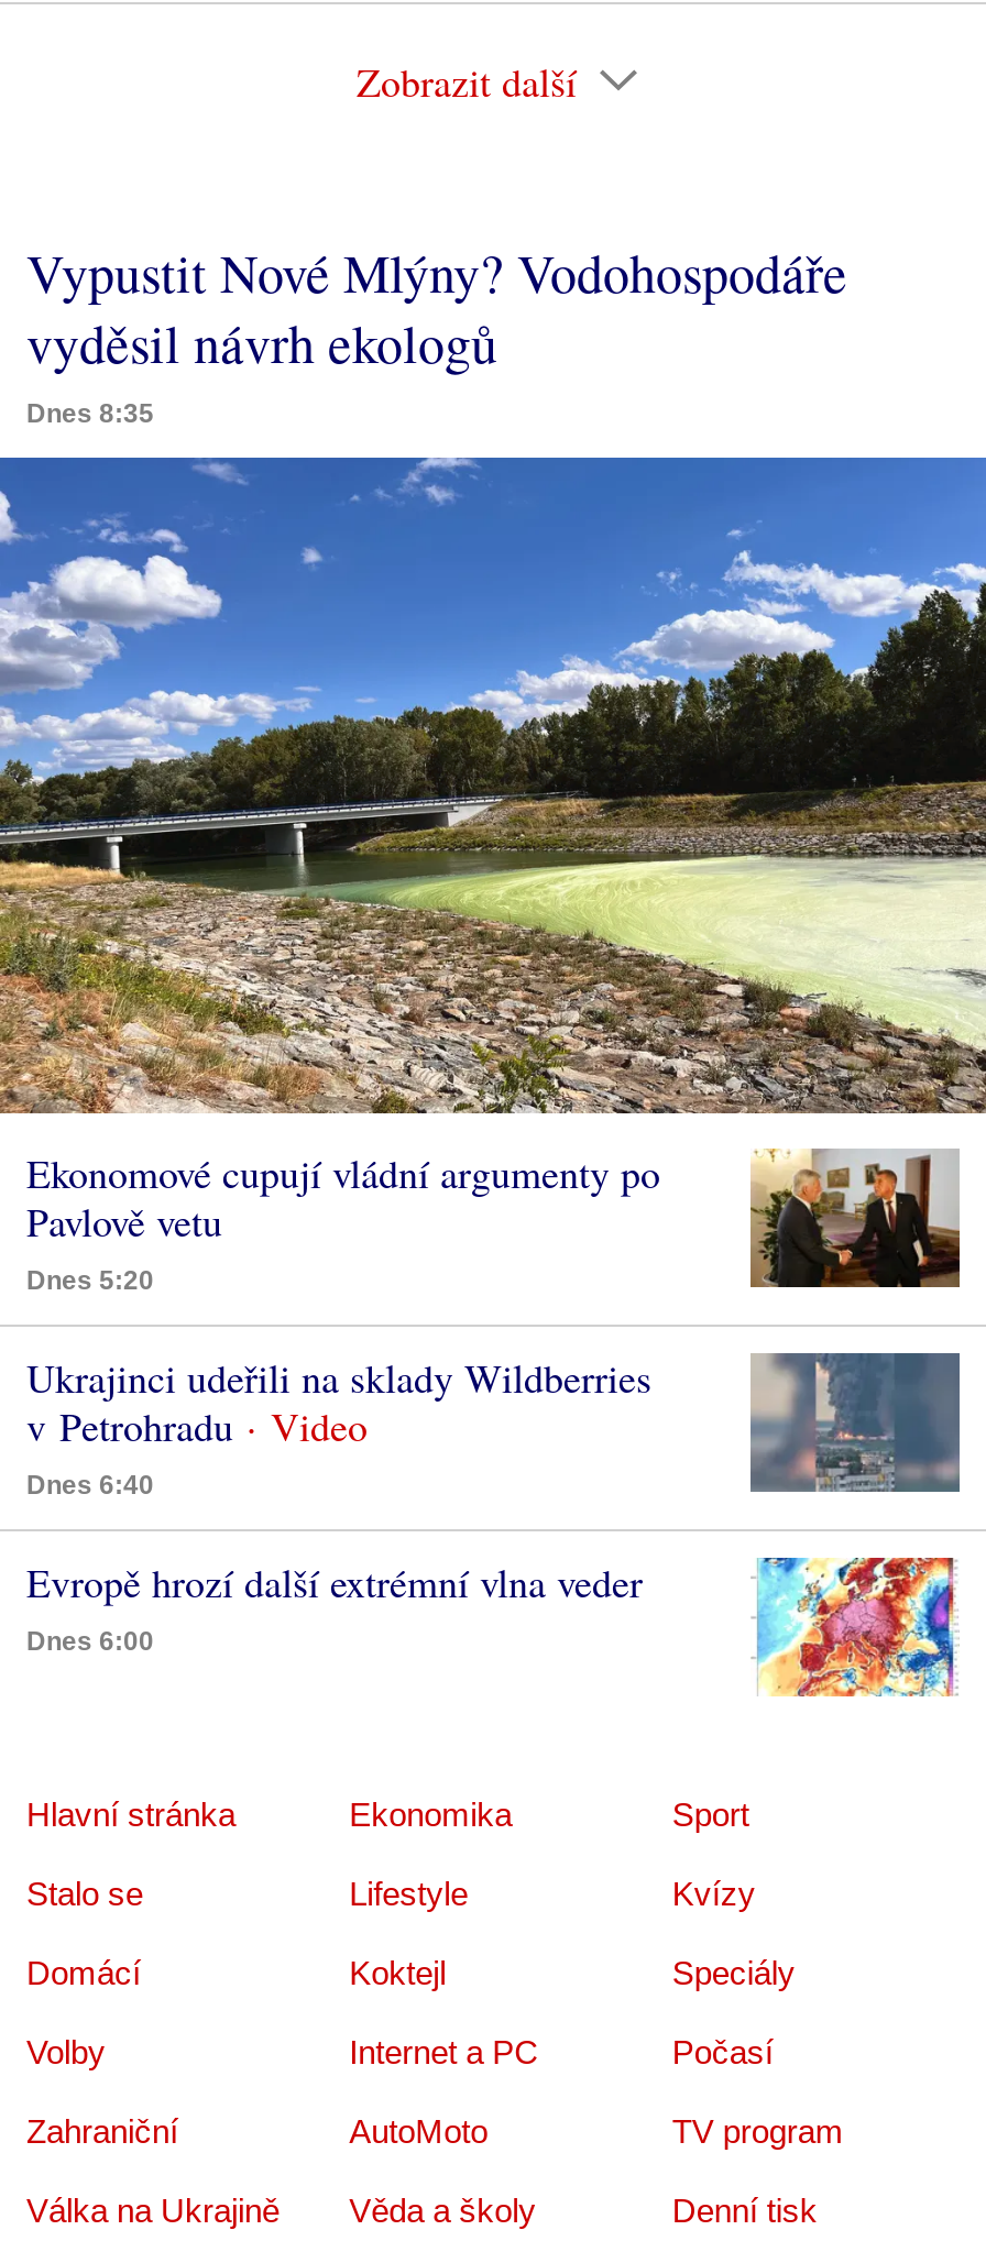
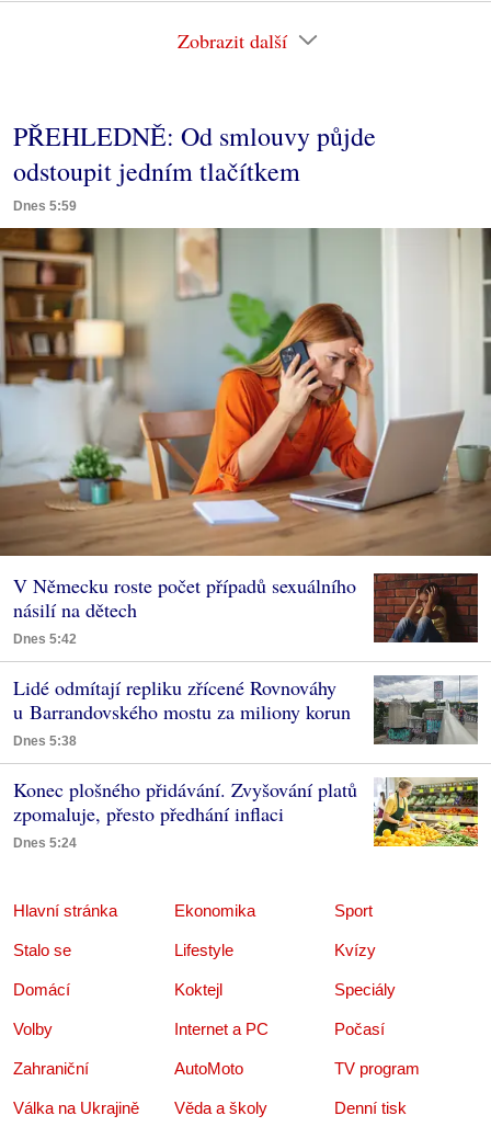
[26,237,847,429] Vypustit Nové Mlýny? Vodohospodáře | vyděsil návrh ekologů | Dnes 8:35 -> [13,118,376,214] PŘEHLEDNĚ: Od smlouvy půjde | odstoupit jedním tlačítkem | Dnes 5:59
[7,455,979,1297] [image] | Ekonomové cupují vládní argumenty po | Pavlově vetu | Dnes 5:20 -> [3,227,488,646] [image] | V Německu roste počet případů sexuálního | násilí na dětech | Dnes 5:42
[748,1149,960,1289] [image] -> [373,572,478,644] [image]
[26,1352,651,1501] Ukrajinci udeřili na sklady Wildberries | v Petrohradu | Dnes 6:40 -> [13,674,351,748] Lidé odmítají repliku zřícené Rovnováhy | u Barrandovského mostu za miliony korun | Dnes 5:38
[748,1353,960,1492] [image] -> [374,675,478,744] [image]
[26,1556,643,1657] Evropě hrozí další extrémní vlna veder | Dnes 6:00 -> [13,776,357,850] Konec plošného přidávání. Zvyšování platů | zpomaluje, přesto předhání inflaci | Dnes 5:24
[751,1556,960,1699] [image] -> [373,776,479,847] [image]

